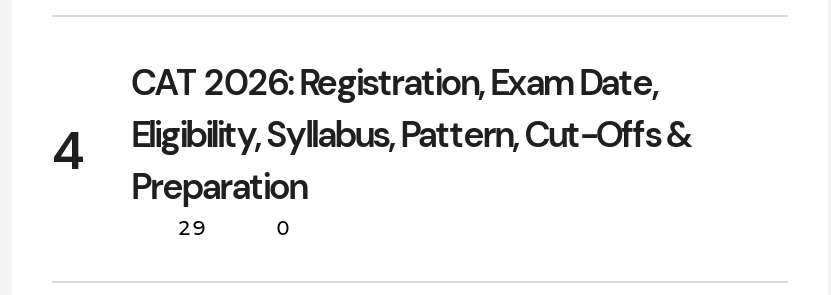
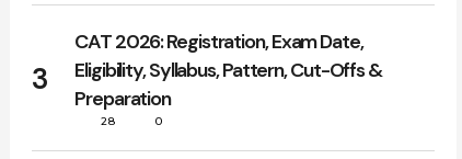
[52,112,692,185] 4 Eligibility, Syllabus, Pattern, Cut-Offs & -> [32,58,382,98] 3 Eligibility, Syllabus, Pattern, Cut-Offs &
[178,216,204,242] 29 -> [101,115,116,129] 28

